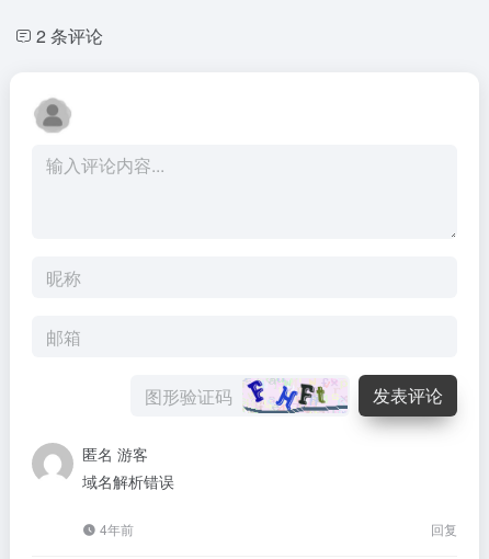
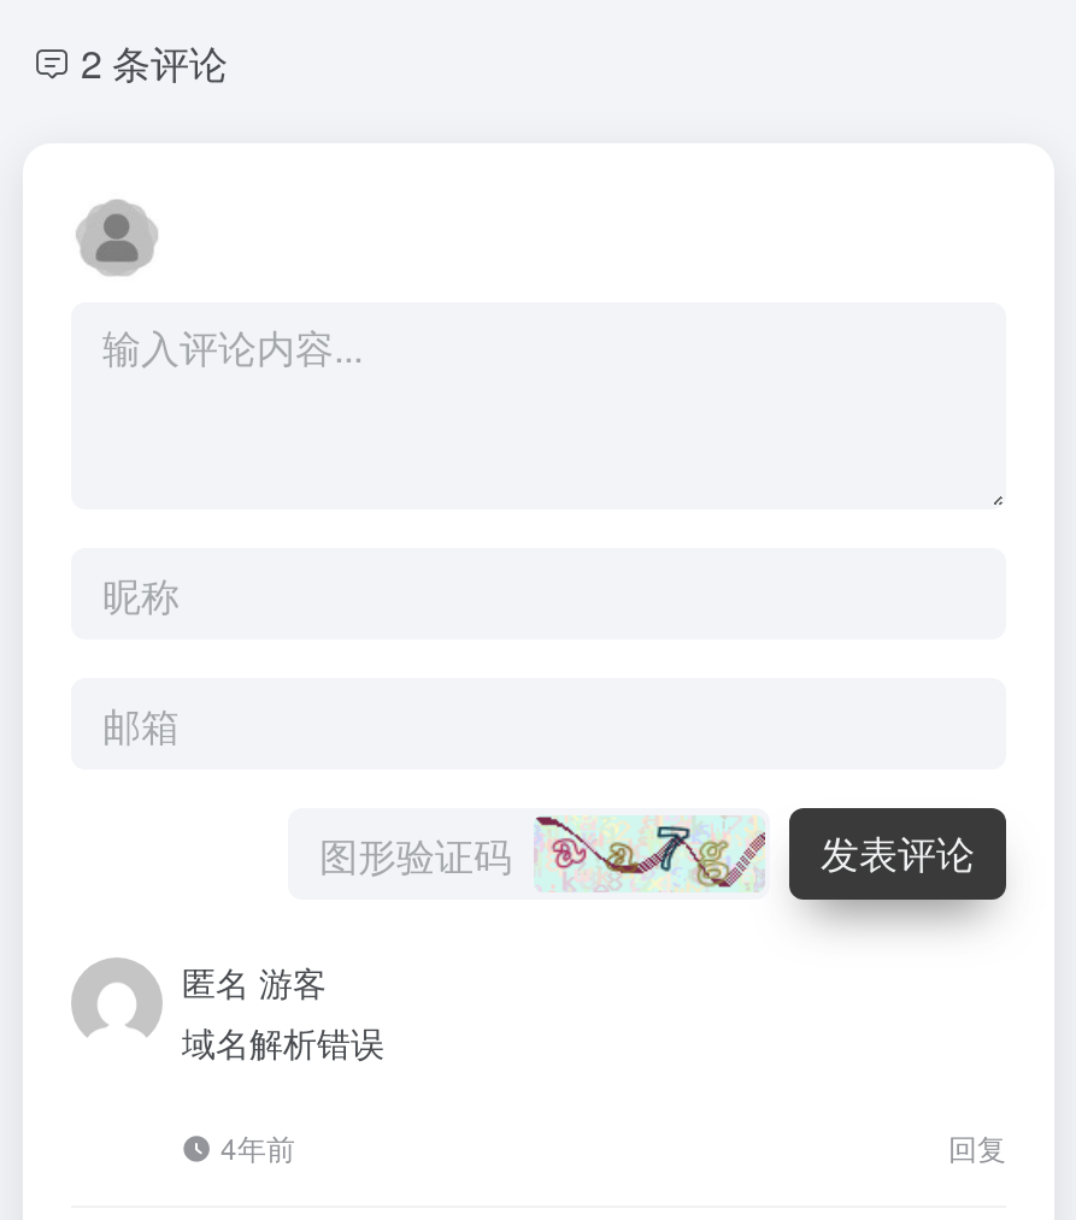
[243,379,349,414] [image] -> [536,815,768,892] [image]

